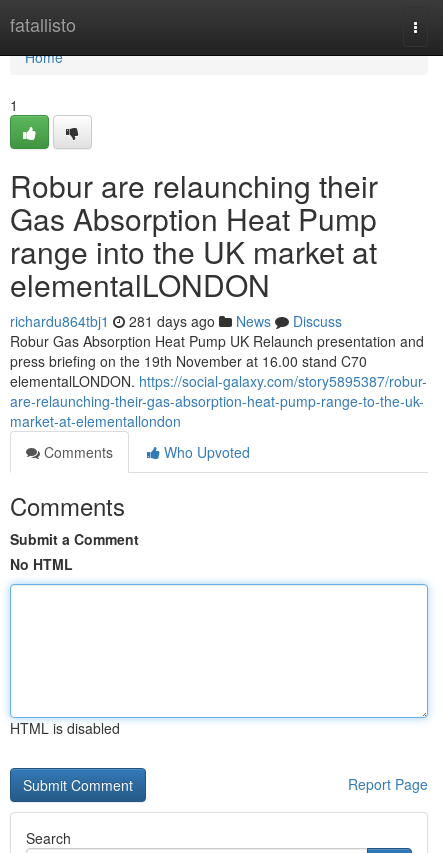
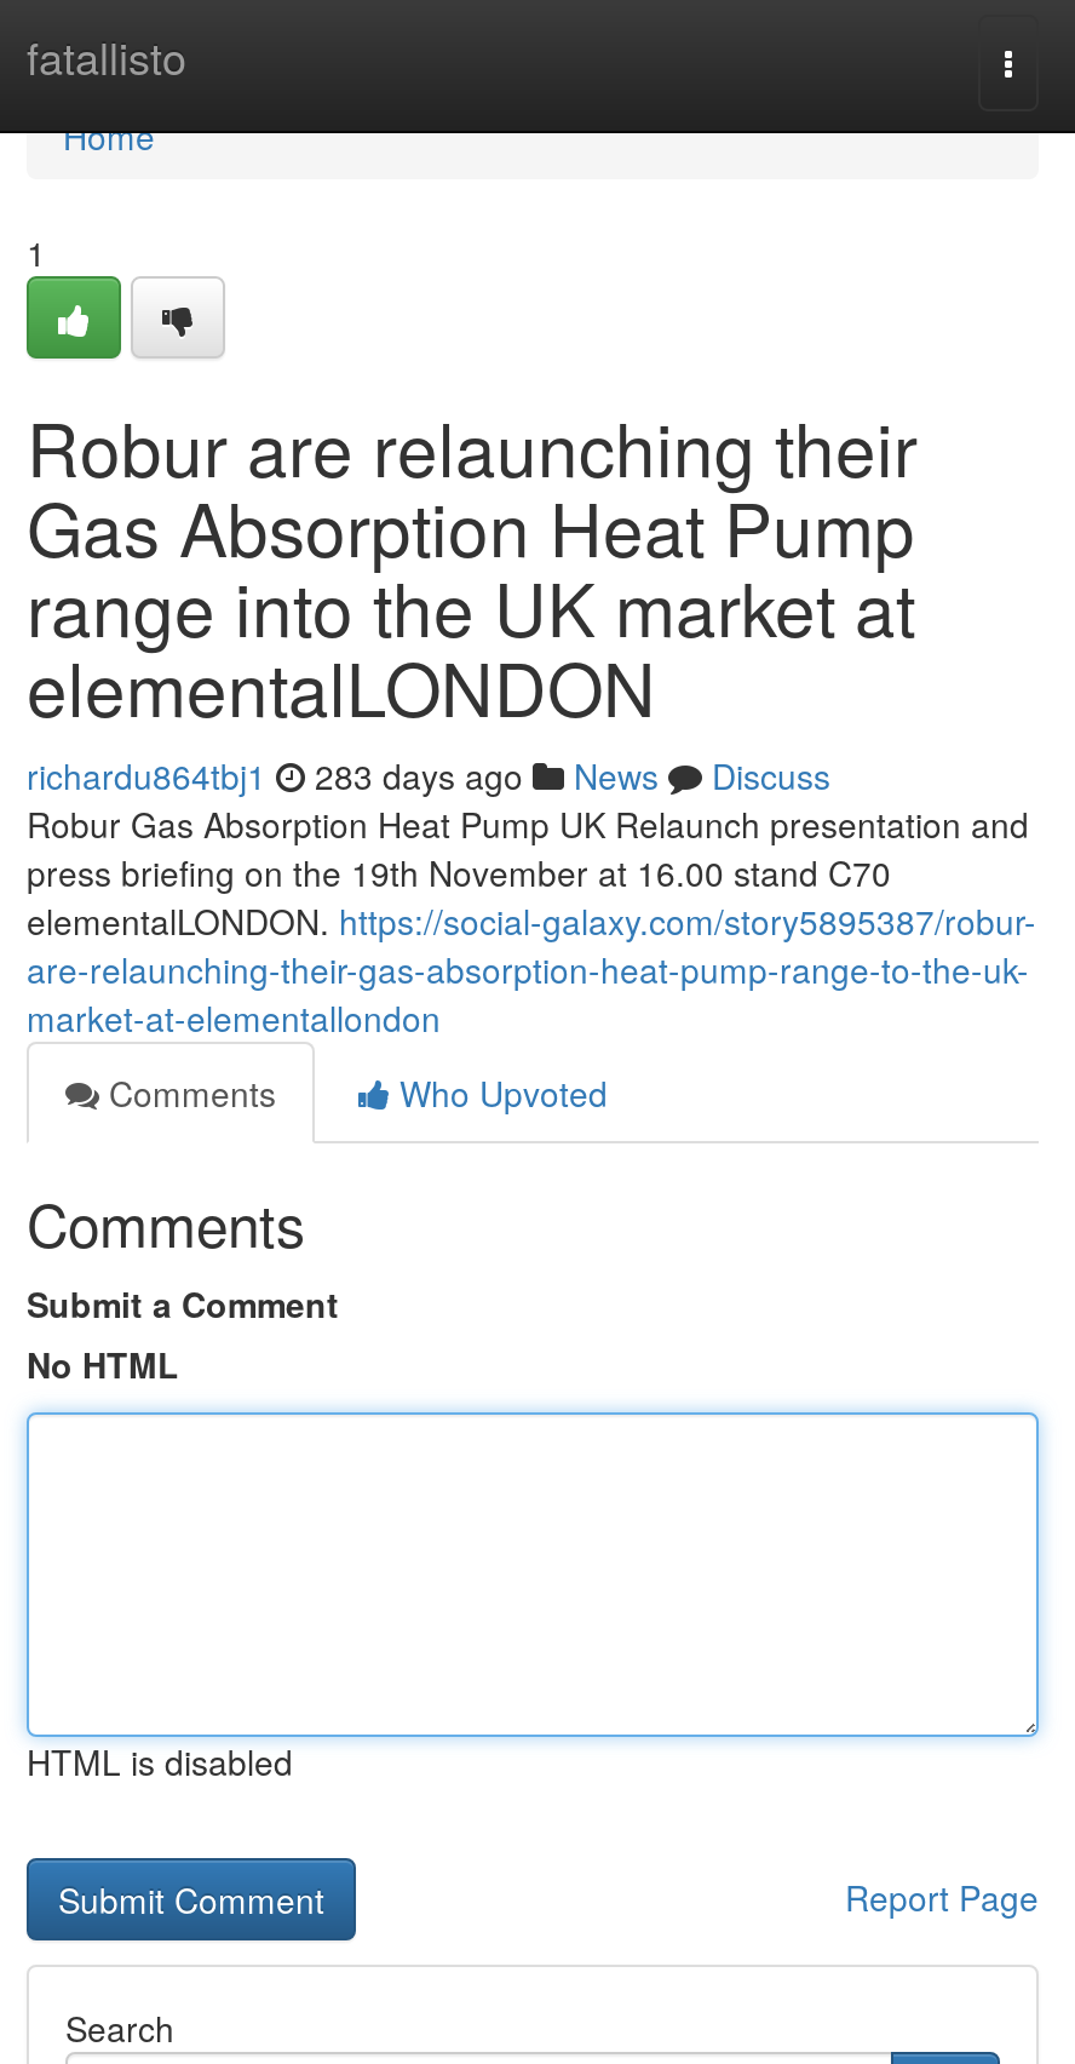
[10,311,342,331] richardu864tbj1 281 days ago News Discuss -> [27,751,830,799] richardu864tbj1 283 days ago News Discuss

